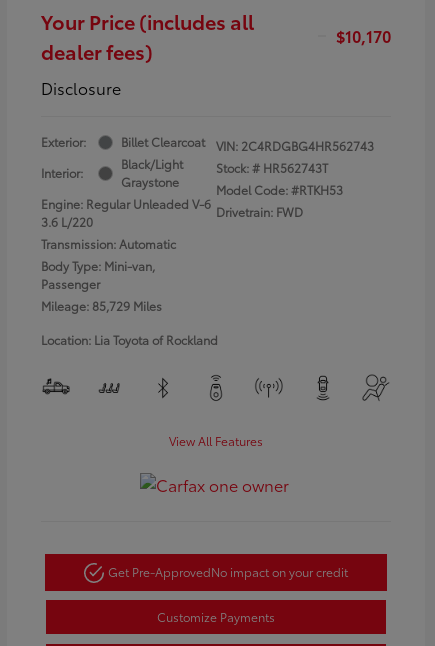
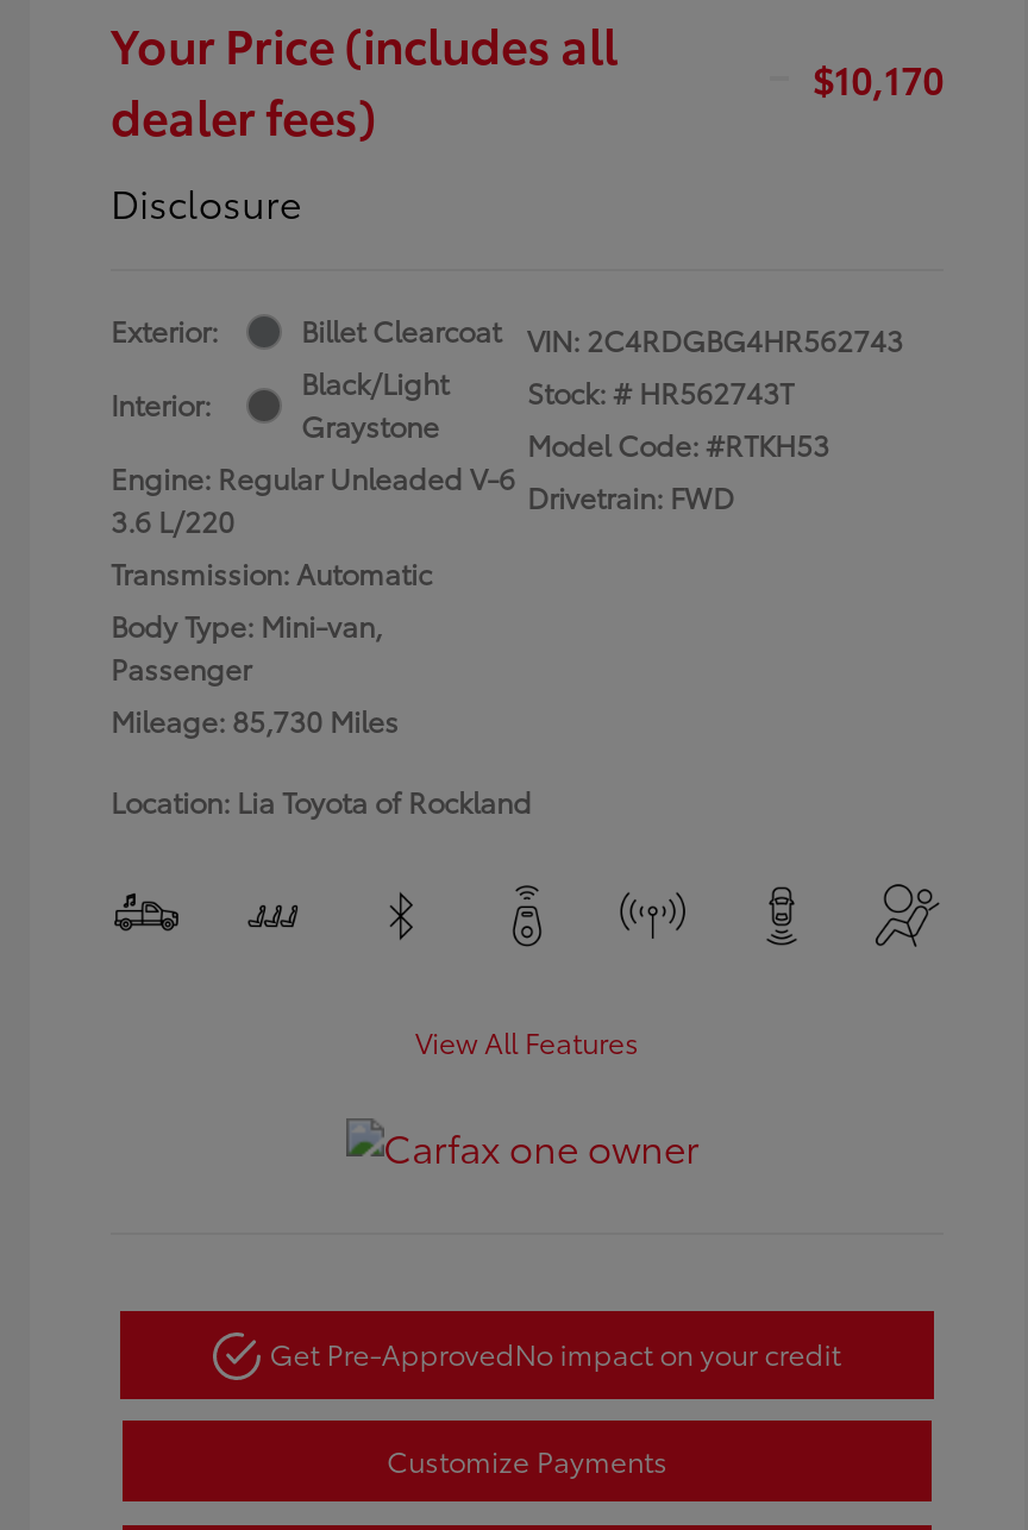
[41,297,162,314] Mileage: 85,729 Miles -> [111,700,399,740] Mileage: 85,730 Miles

